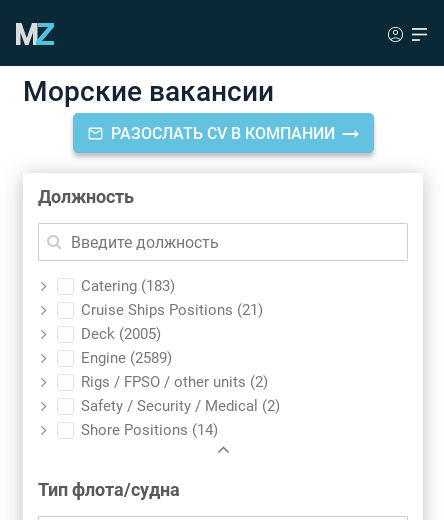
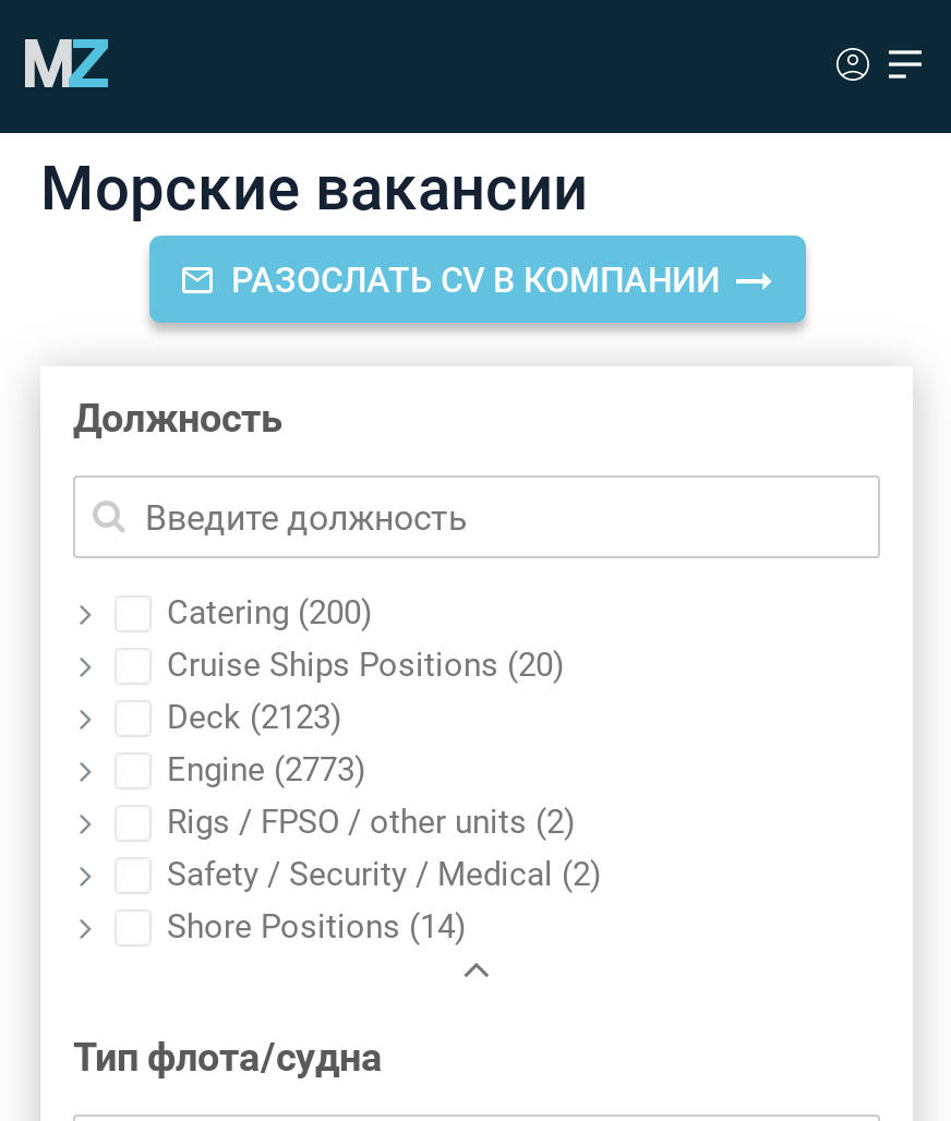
[81,277,175,295] Catering (183) -> [167,593,372,632] Catering (200)
[81,301,263,319] Cruise Ships Positions (21) -> [167,646,564,685] Cruise Ships Positions (20)
[81,325,161,343] Deck (2005) -> [167,698,341,737] Deck (2123)
[81,349,172,367] Engine (2589) -> [167,750,365,789] Engine (2773)

